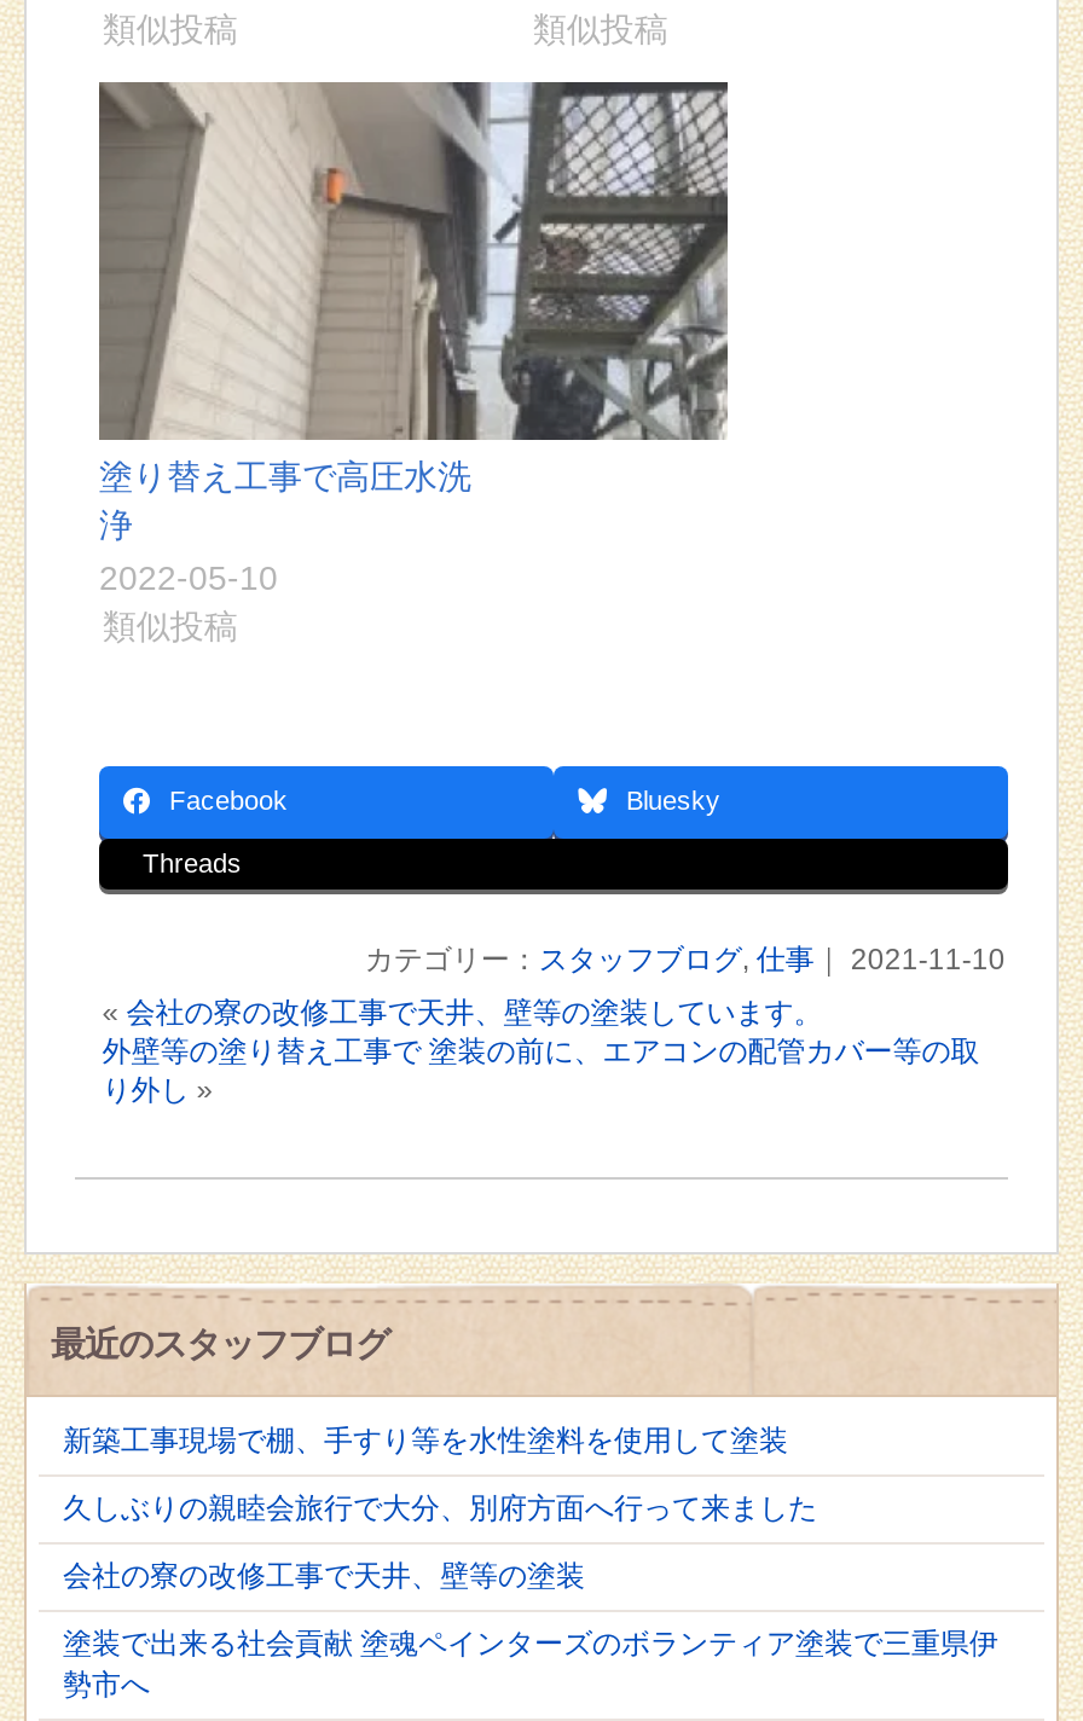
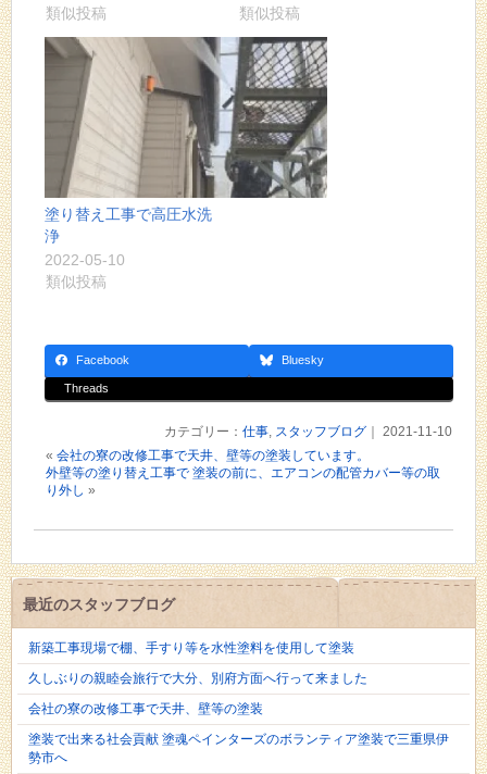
[365,943,1005,977] カテゴリー：スタッフブログ,仕事｜ 2021-11-10 -> [164,424,452,439] カテゴリー：仕事,スタッフブログ｜ 2021-11-10

